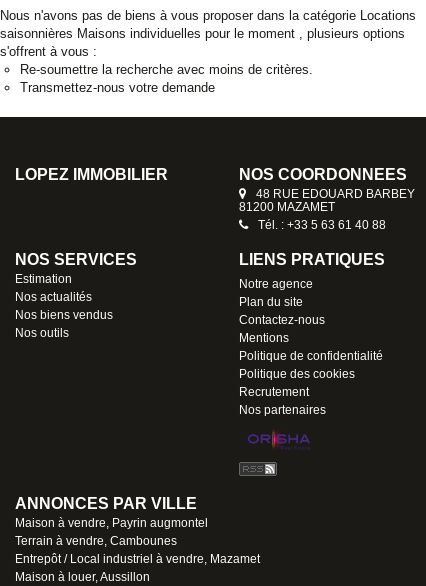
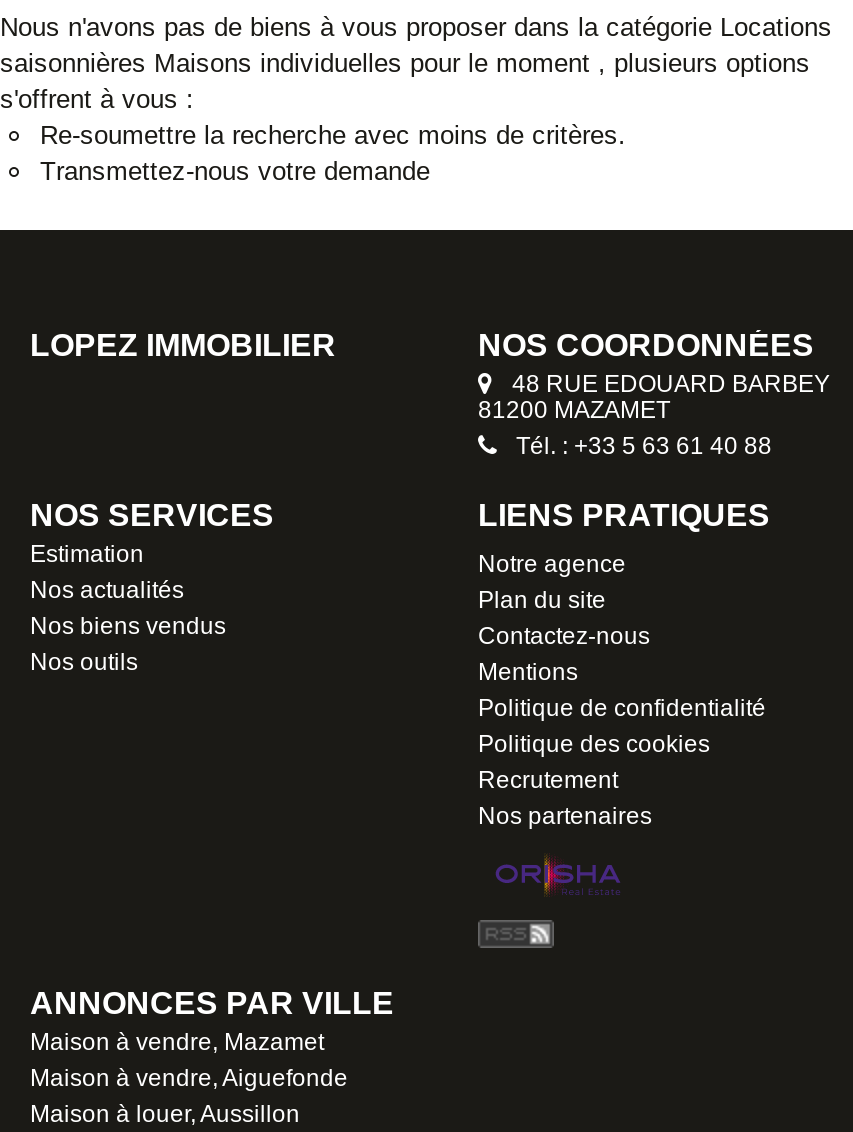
[15,516,260,566] Maison à vendre, Payrin augmontel | Terrain à vendre, Cambounes | Entrepôt / Local industriel à vendre, Mazamet -> [30,1028,348,1092] Maison à vendre, Mazamet | Maison à vendre, Aiguefonde

